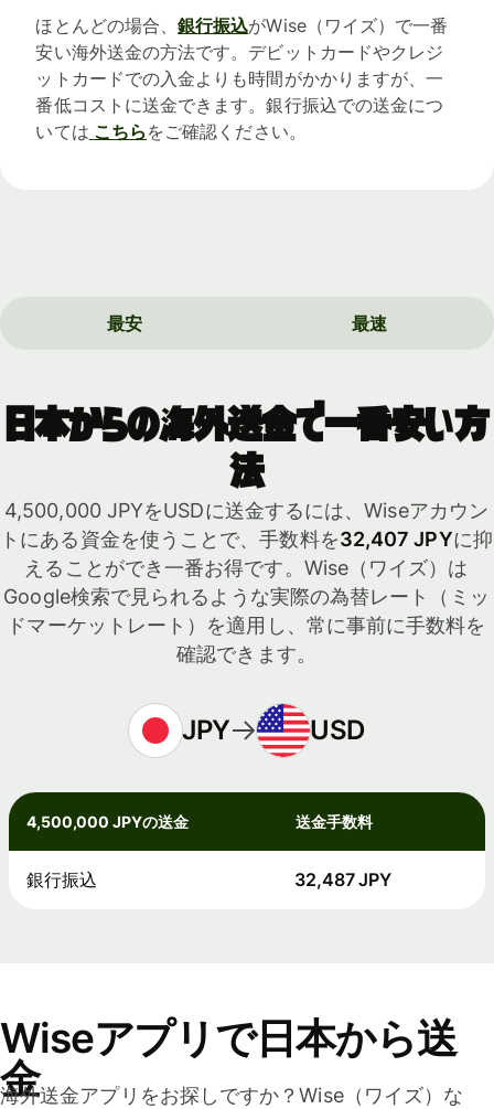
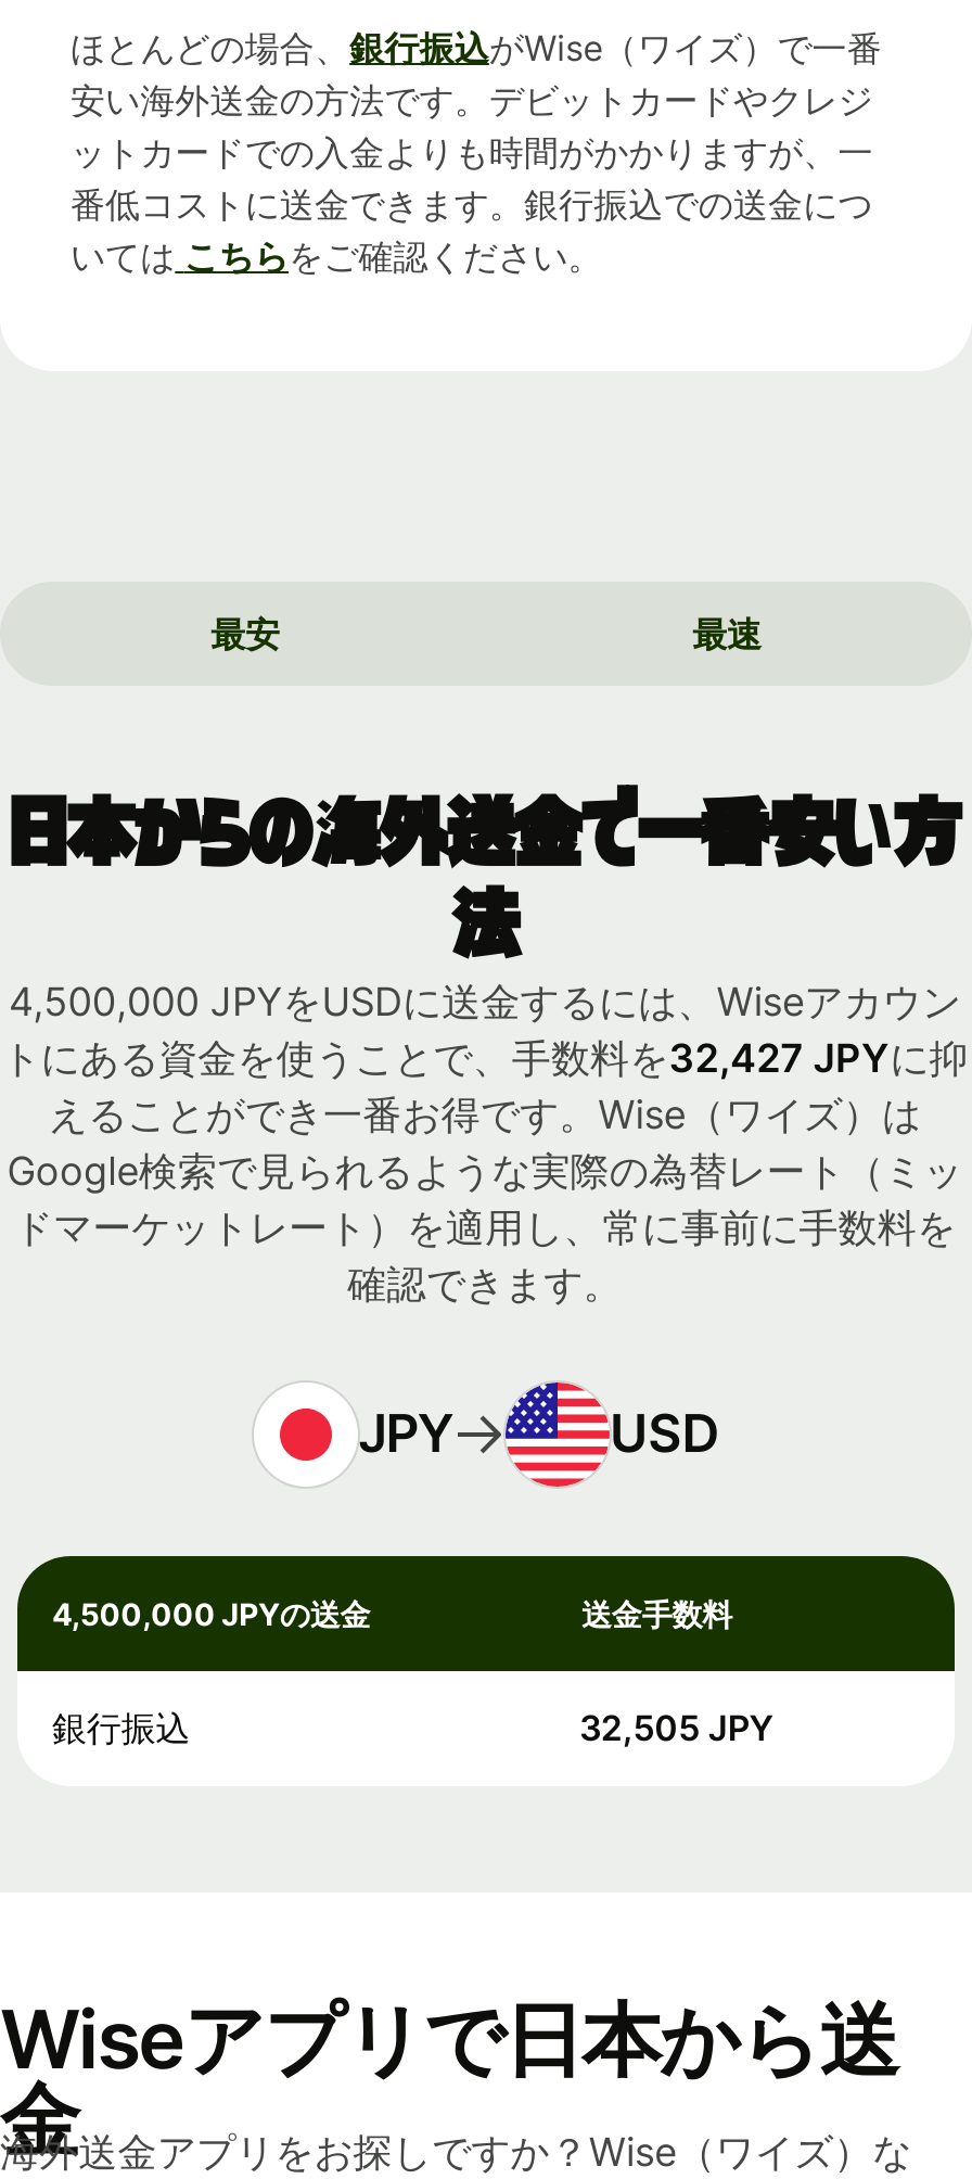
[0,527,493,550] トにある資金を使うことで、手数料を32,407 JPYに抑 -> [2,1034,968,1080] トにある資金を使うことで、手数料を32,427 JPYに抑
[294,869,392,891] 32,487 JPY -> [579,1707,773,1750] 32,505 JPY

